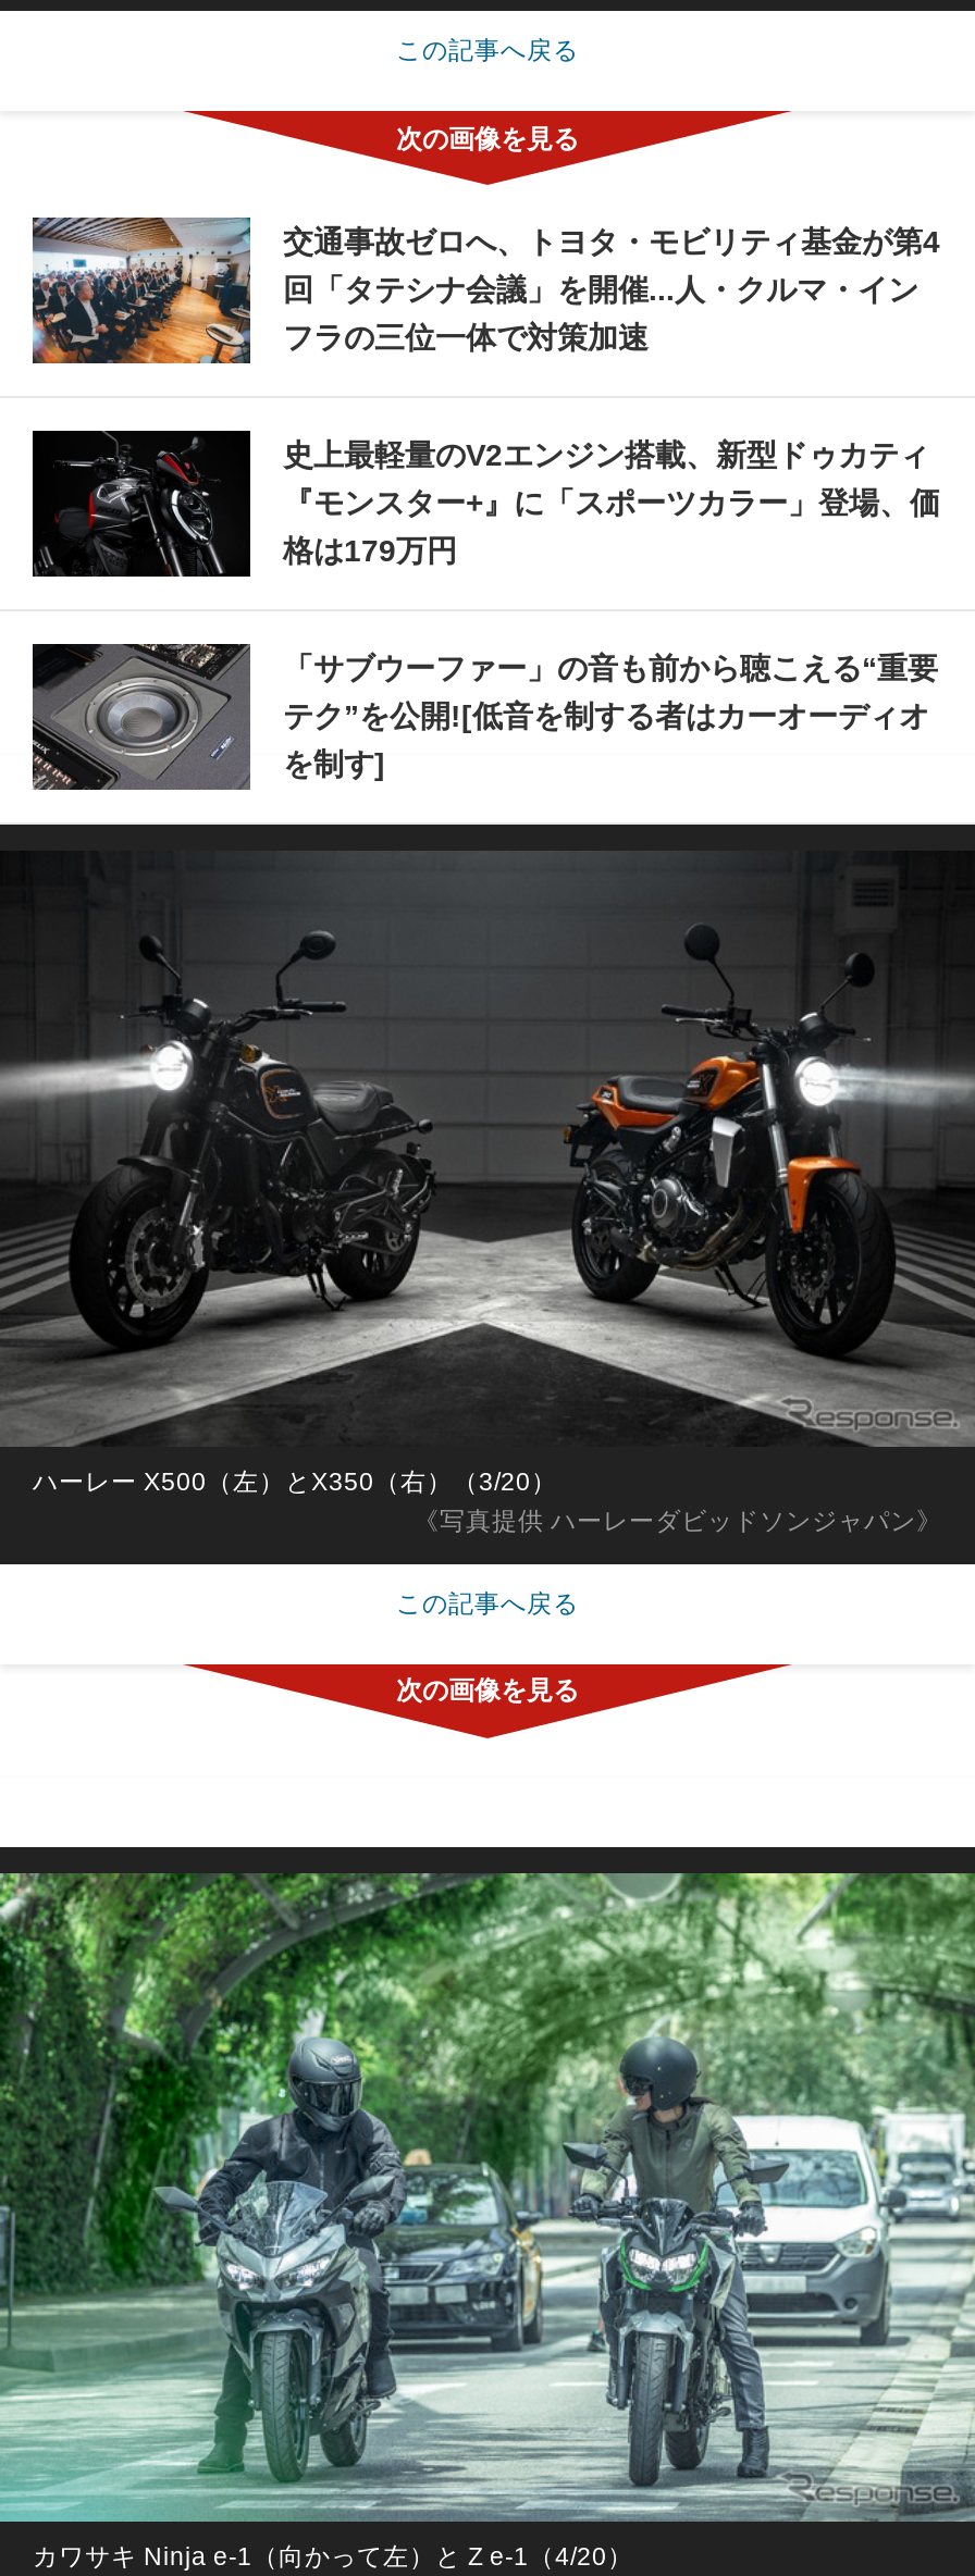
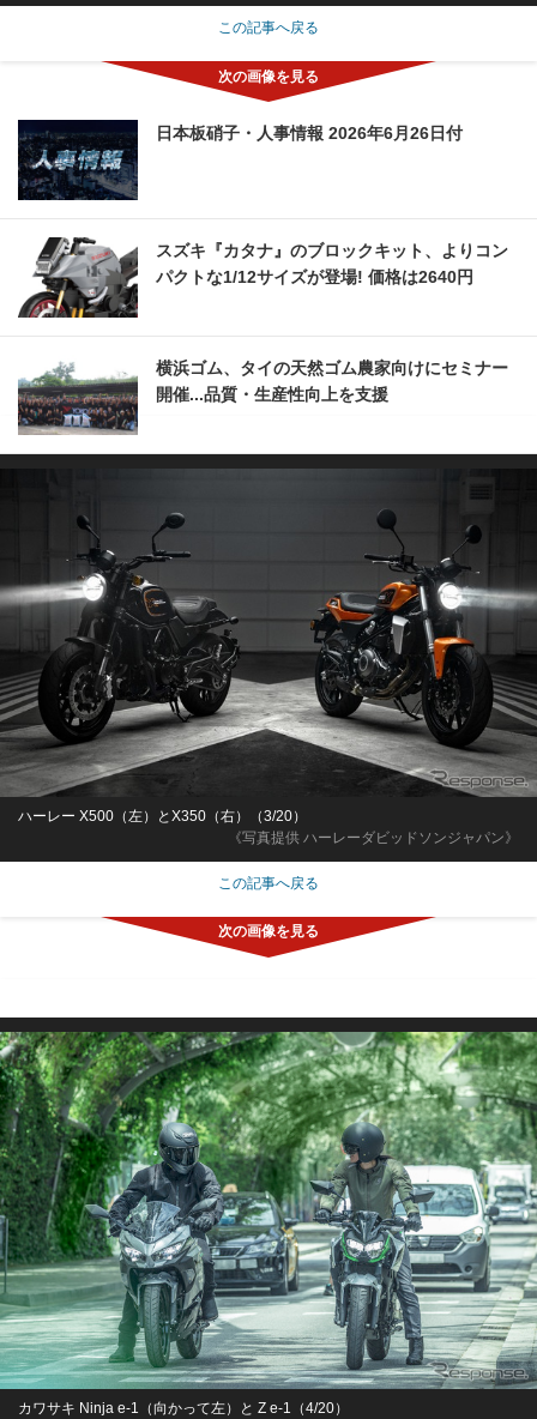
[30,215,940,366] [image] | 交通事故ゼロへ、トヨタ・モビリティ基金が第4 | 回「タテシナ会議」を開催...人・クルマ・イン | フラの三位一体で対策加速 -> [17,119,463,201] [image] | 日本板硝子・人事情報 2026年6月26日付
[30,429,940,579] [image] | 史上最軽量のV2エンジン搭載、新型ドゥカティ | 『モンスター+』に「スポーツカラー」登場、価 | 格は179万円 -> [18,237,508,319] [image] | スズキ『カタナ』のブロックキット、よりコン | パクトな1/12サイズが登場! 価格は2640円
[30,642,938,790] [image] | 「サブウーファー」の音も前から聴こえる“重要 | テク”を公開![低音を制する者はカーオーディオ | を制す] -> [18,355,508,434] [image] | 横浜ゴム、タイの天然ゴム農家向けにセミナー | 開催...品質・生産性向上を支援

